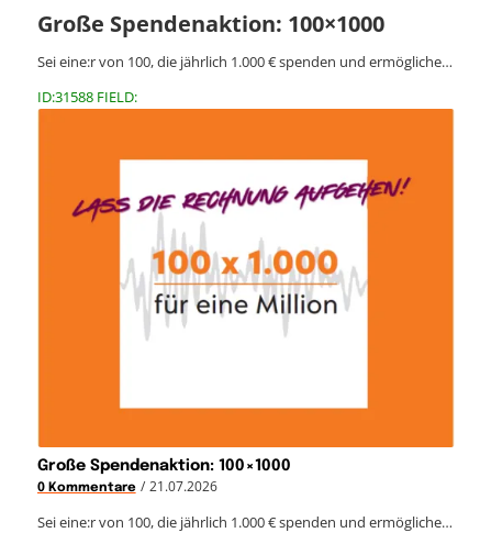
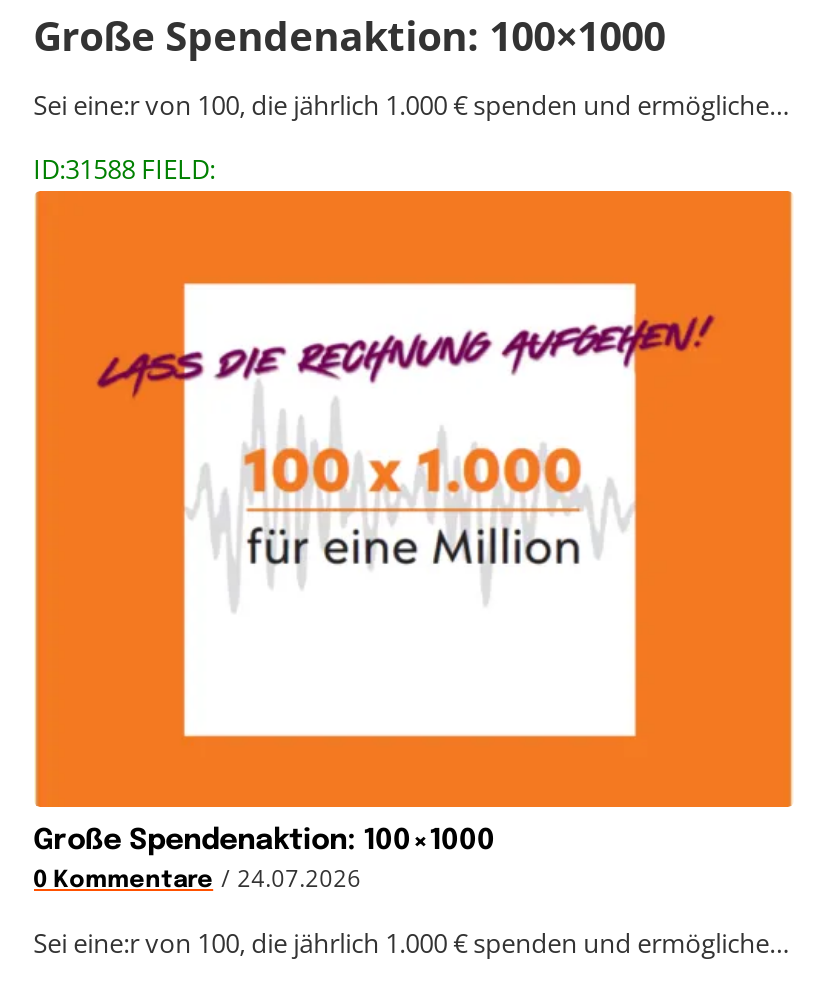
[37,477,217,494] 0 Kommentare / 21.07.2026 -> [33,861,361,893] 0 Kommentare / 24.07.2026

